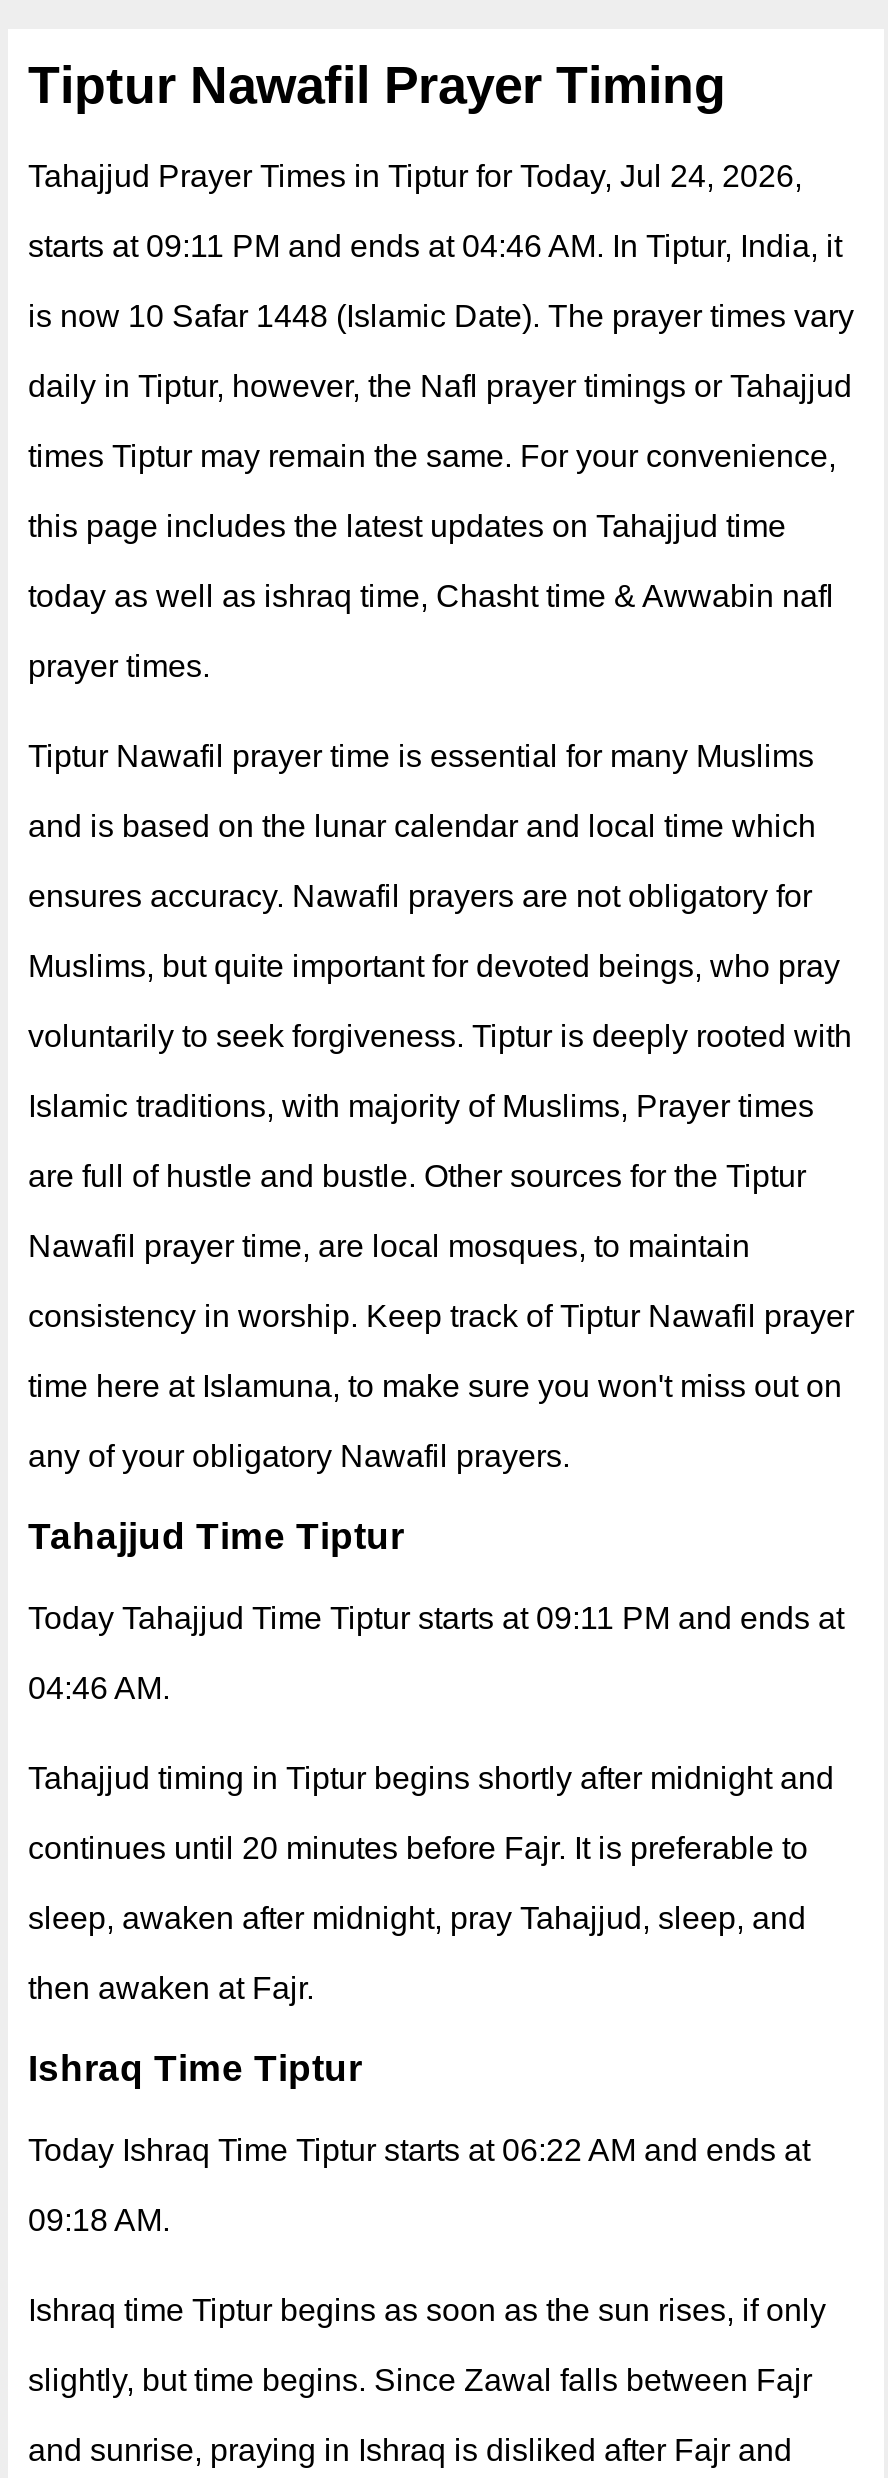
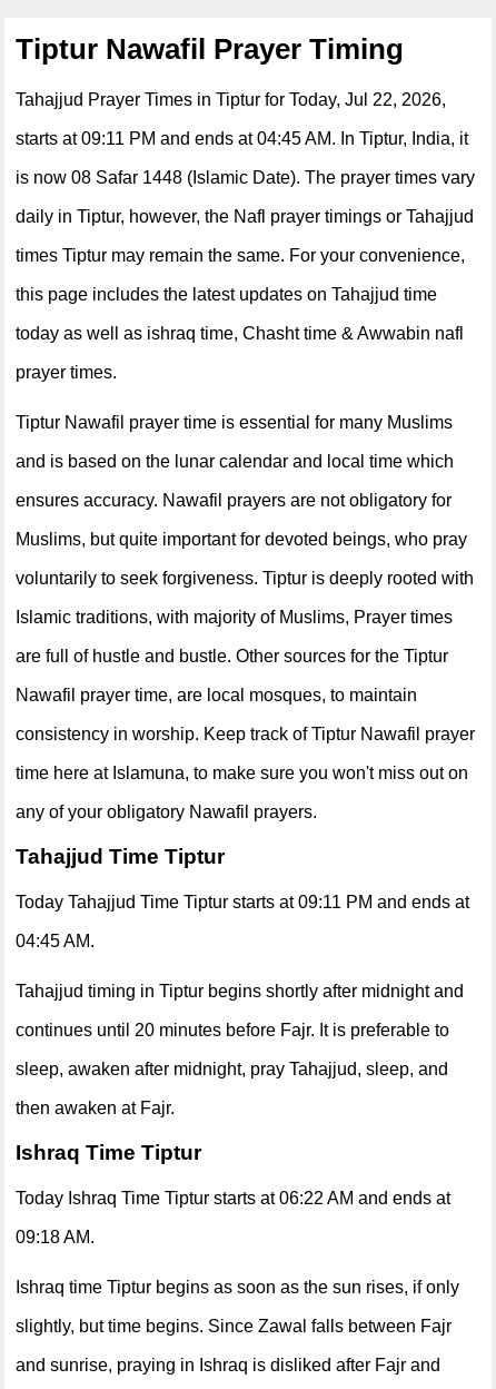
[28,158,802,192] Tahajjud Prayer Times in Tiptur for Today, Jul 24, 2026, -> [16,90,446,109] Tahajjud Prayer Times in Tiptur for Today, Jul 22, 2026,
[28,228,842,262] starts at 09:11 PM and ends at 04:46 AM. In Tiptur, India, it -> [16,129,468,148] starts at 09:11 PM and ends at 04:45 AM. In Tiptur, India, it
[28,298,854,332] is now 10 Safar 1448 (Islamic Date). The prayer times vary -> [16,168,475,187] is now 08 Safar 1448 (Islamic Date). The prayer times vary
[28,1670,170,1704] 04:46 AM. -> [16,931,95,950] 04:45 AM.

